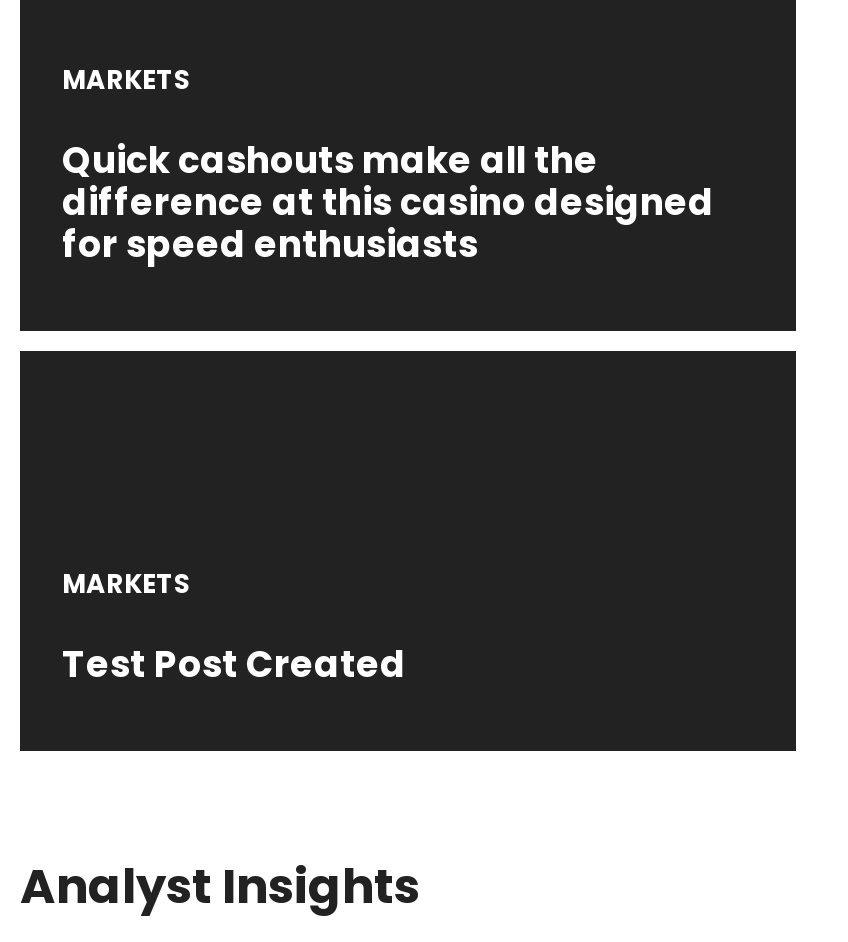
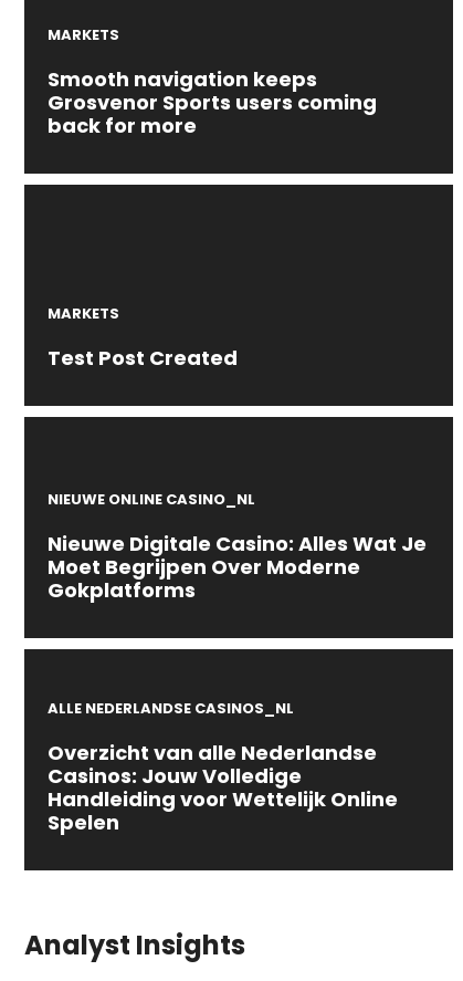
[62,135,714,269] Quick cashouts make all the | difference at this casino designed | for speed enthusiasts -> [48,65,377,139] Smooth navigation keeps | Grosvenor Sports users coming | back for more
none -> [48,489,427,604] NIEUWE ONLINE CASINO_NL | Nieuwe Digitale Casino: Alles Wat Je | Moet Begrijpen Over Moderne | Gokplatforms
none -> [48,698,398,836] ALLE NEDERLANDSE CASINOS_NL | Overzicht van alle Nederlandse | Casinos: Jouw Volledige | Handleiding voor Wettelijk Online | Spelen

